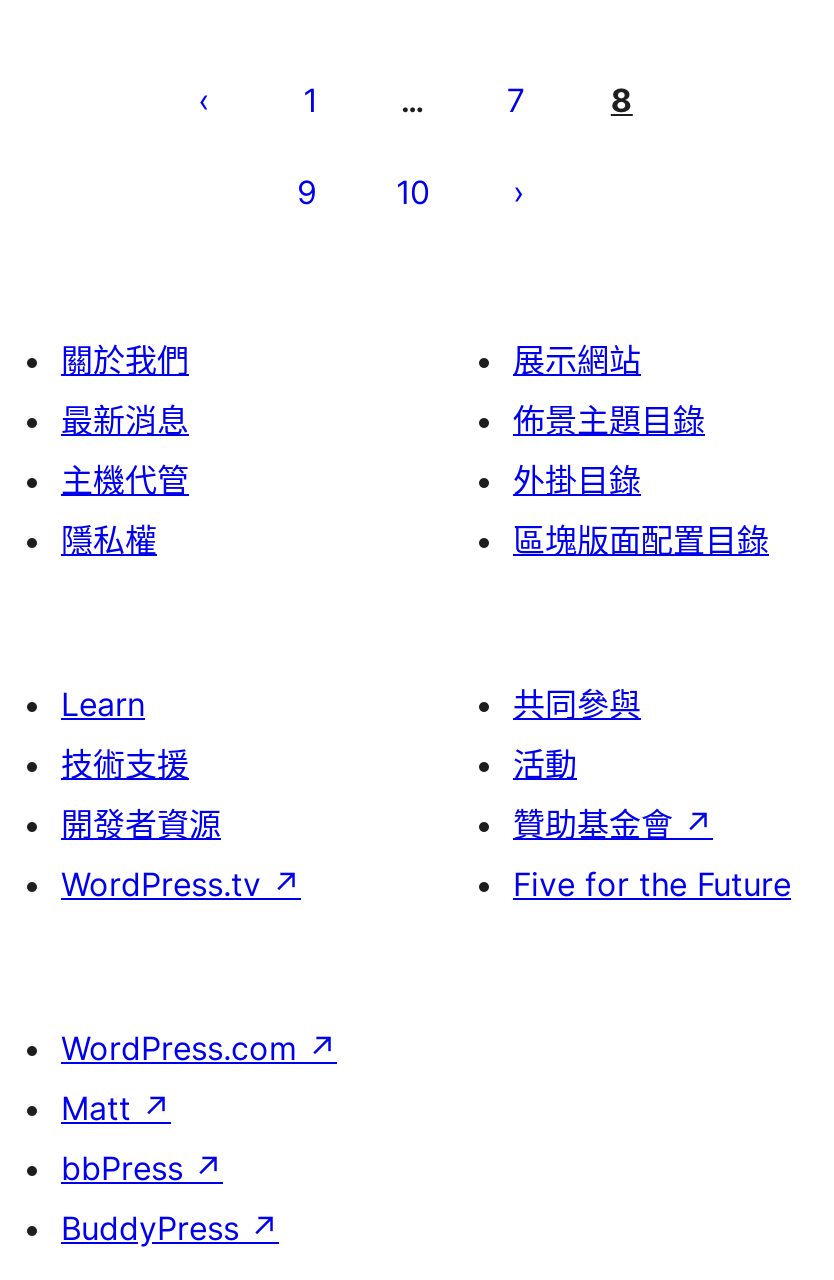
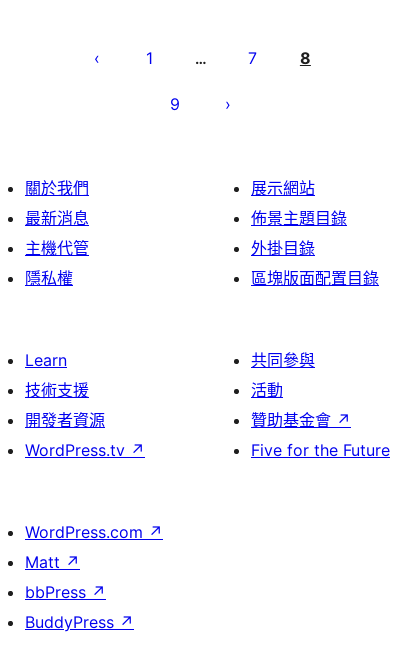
[396,172,430,212] 10 -> none

